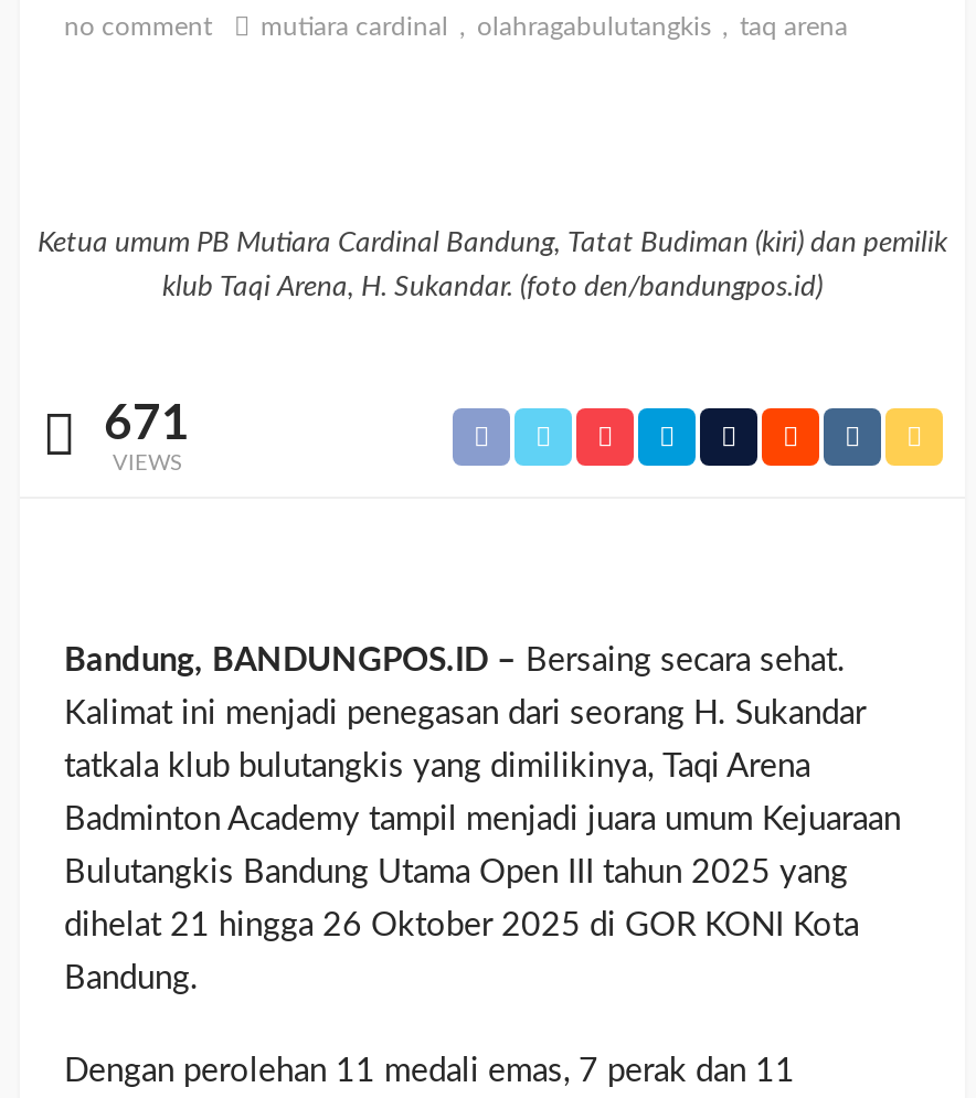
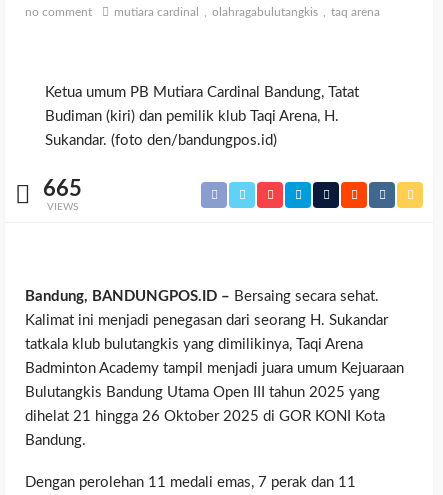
[38,230,947,448] Ketua umum PB Mutiara Cardinal Bandung, Tatat Budiman (kiri) dan pemilik | klub Taqi Arena, H. Sukandar. (foto den/bandungpos.id) | 671 -> [43,85,359,200] Ketua umum PB Mutiara Cardinal Bandung, Tatat | Budiman (kiri) dan pemilik klub Taqi Arena, H. | Sukandar. (foto den/bandungpos.id) | 665

